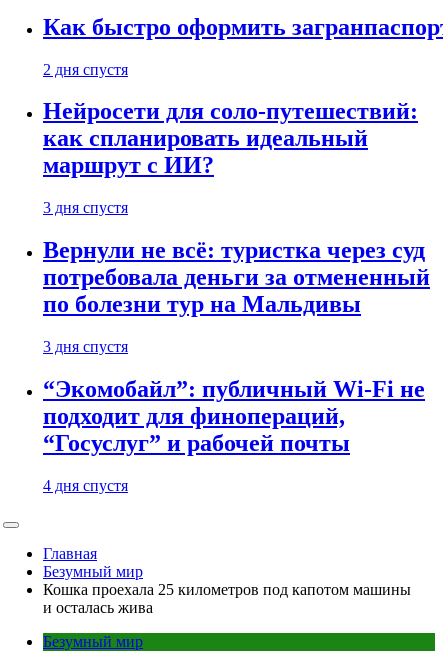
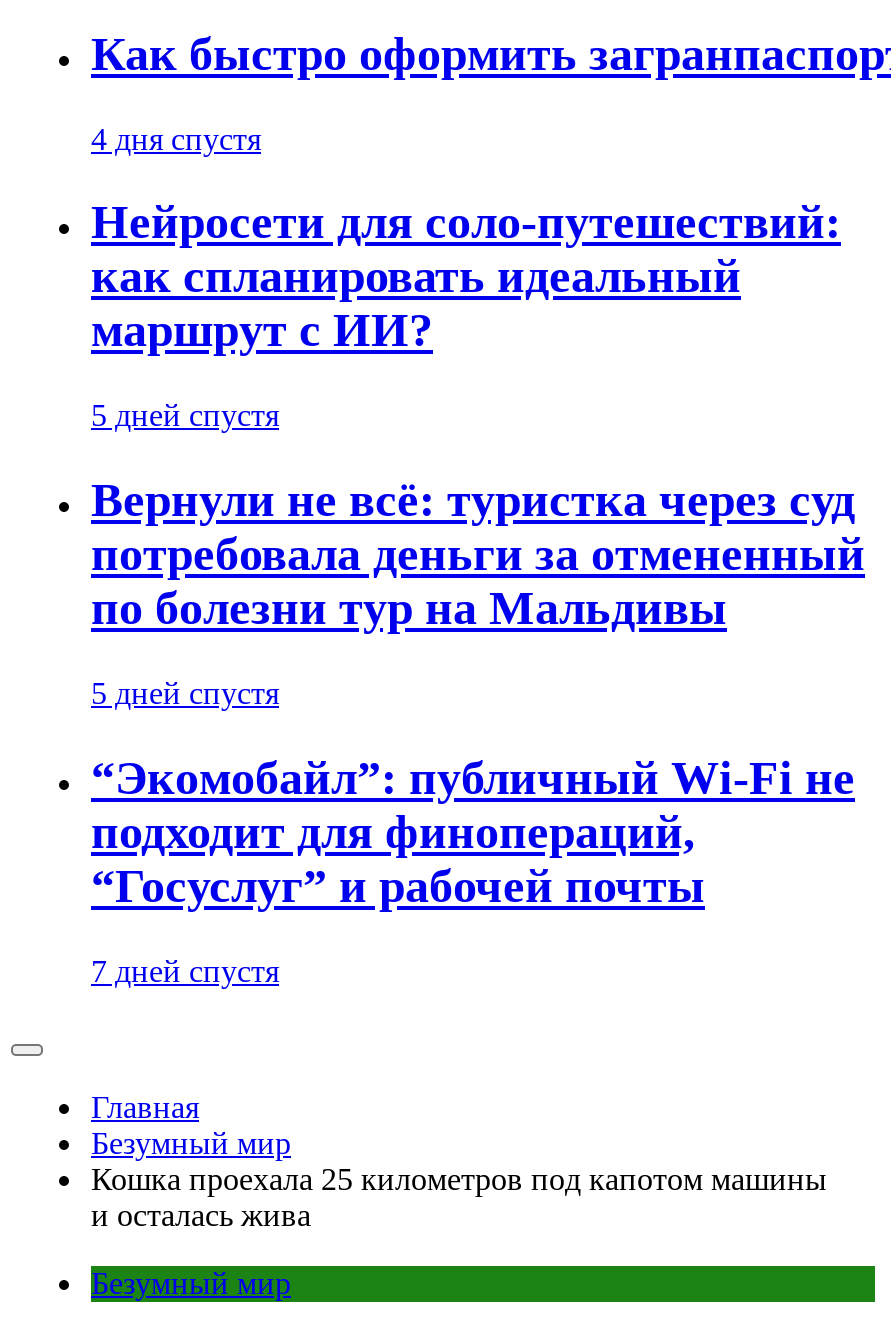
[43,61,128,78] 2 дня спустя -> [91,121,261,155] 4 дня спустя
[43,199,128,216] 3 дня спустя -> [91,399,279,433] 5 дней спустя
[43,338,128,355] 3 дня спустя -> [91,676,279,710] 5 дней спустя
[43,477,128,494] 4 дня спустя -> [91,954,279,988] 7 дней спустя

